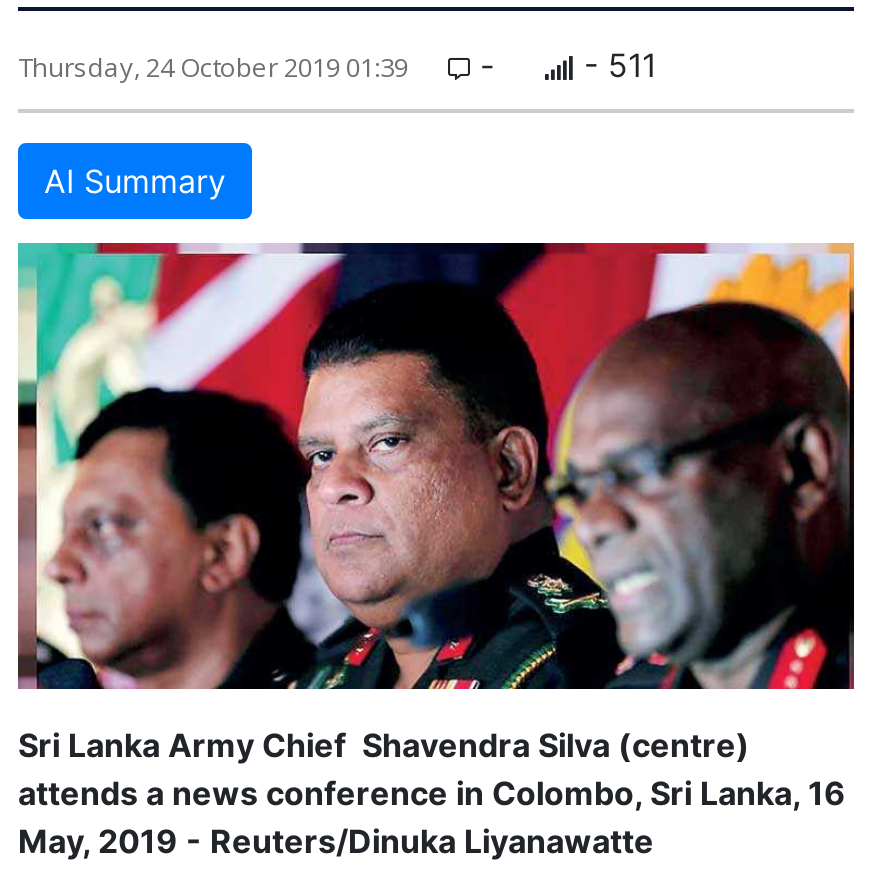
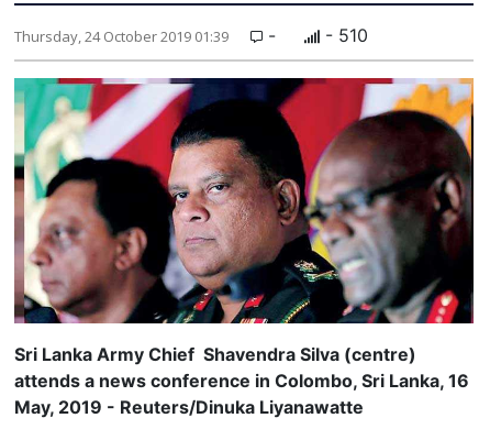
[44,45,656,201] - 511 | AI Summary -> [320,24,368,46] - 510

